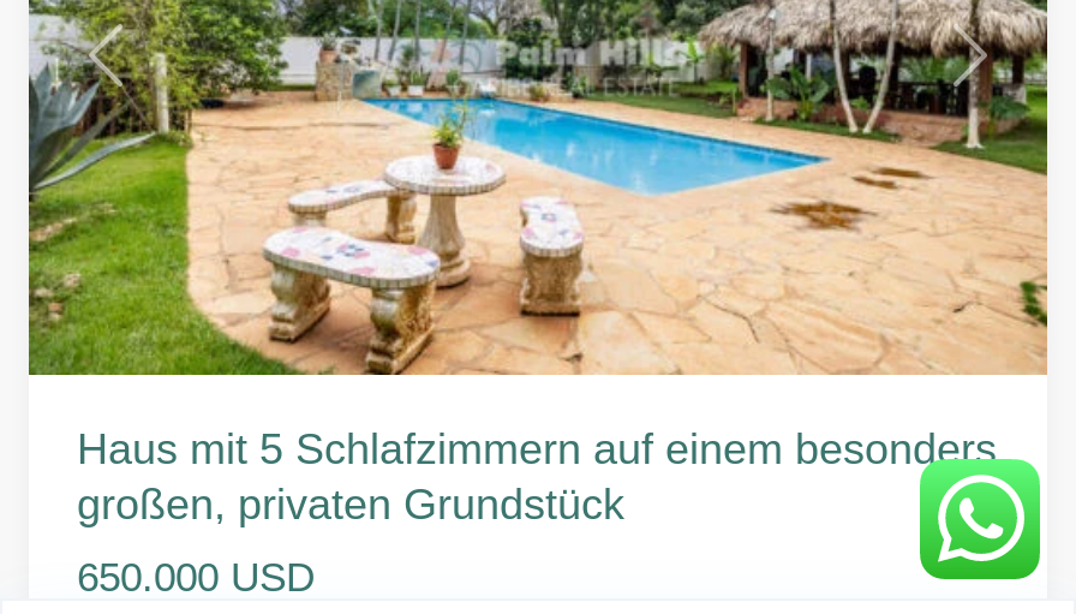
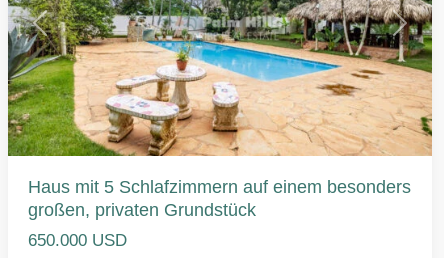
[917,457,1042,582] [image] -> none

